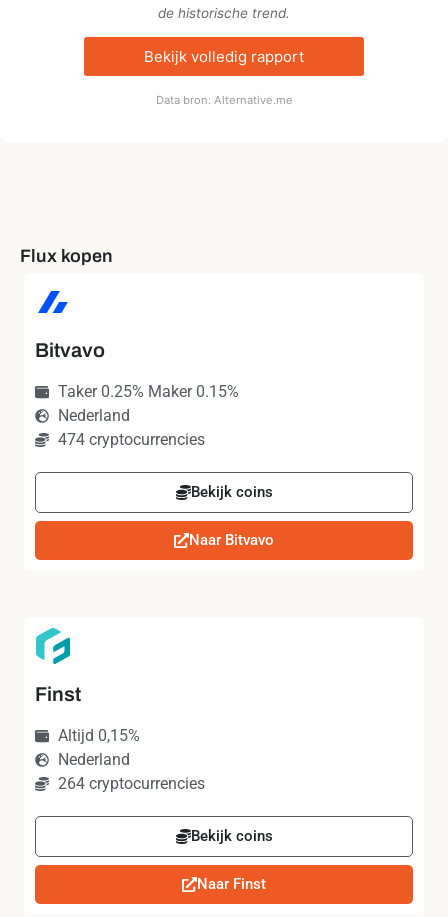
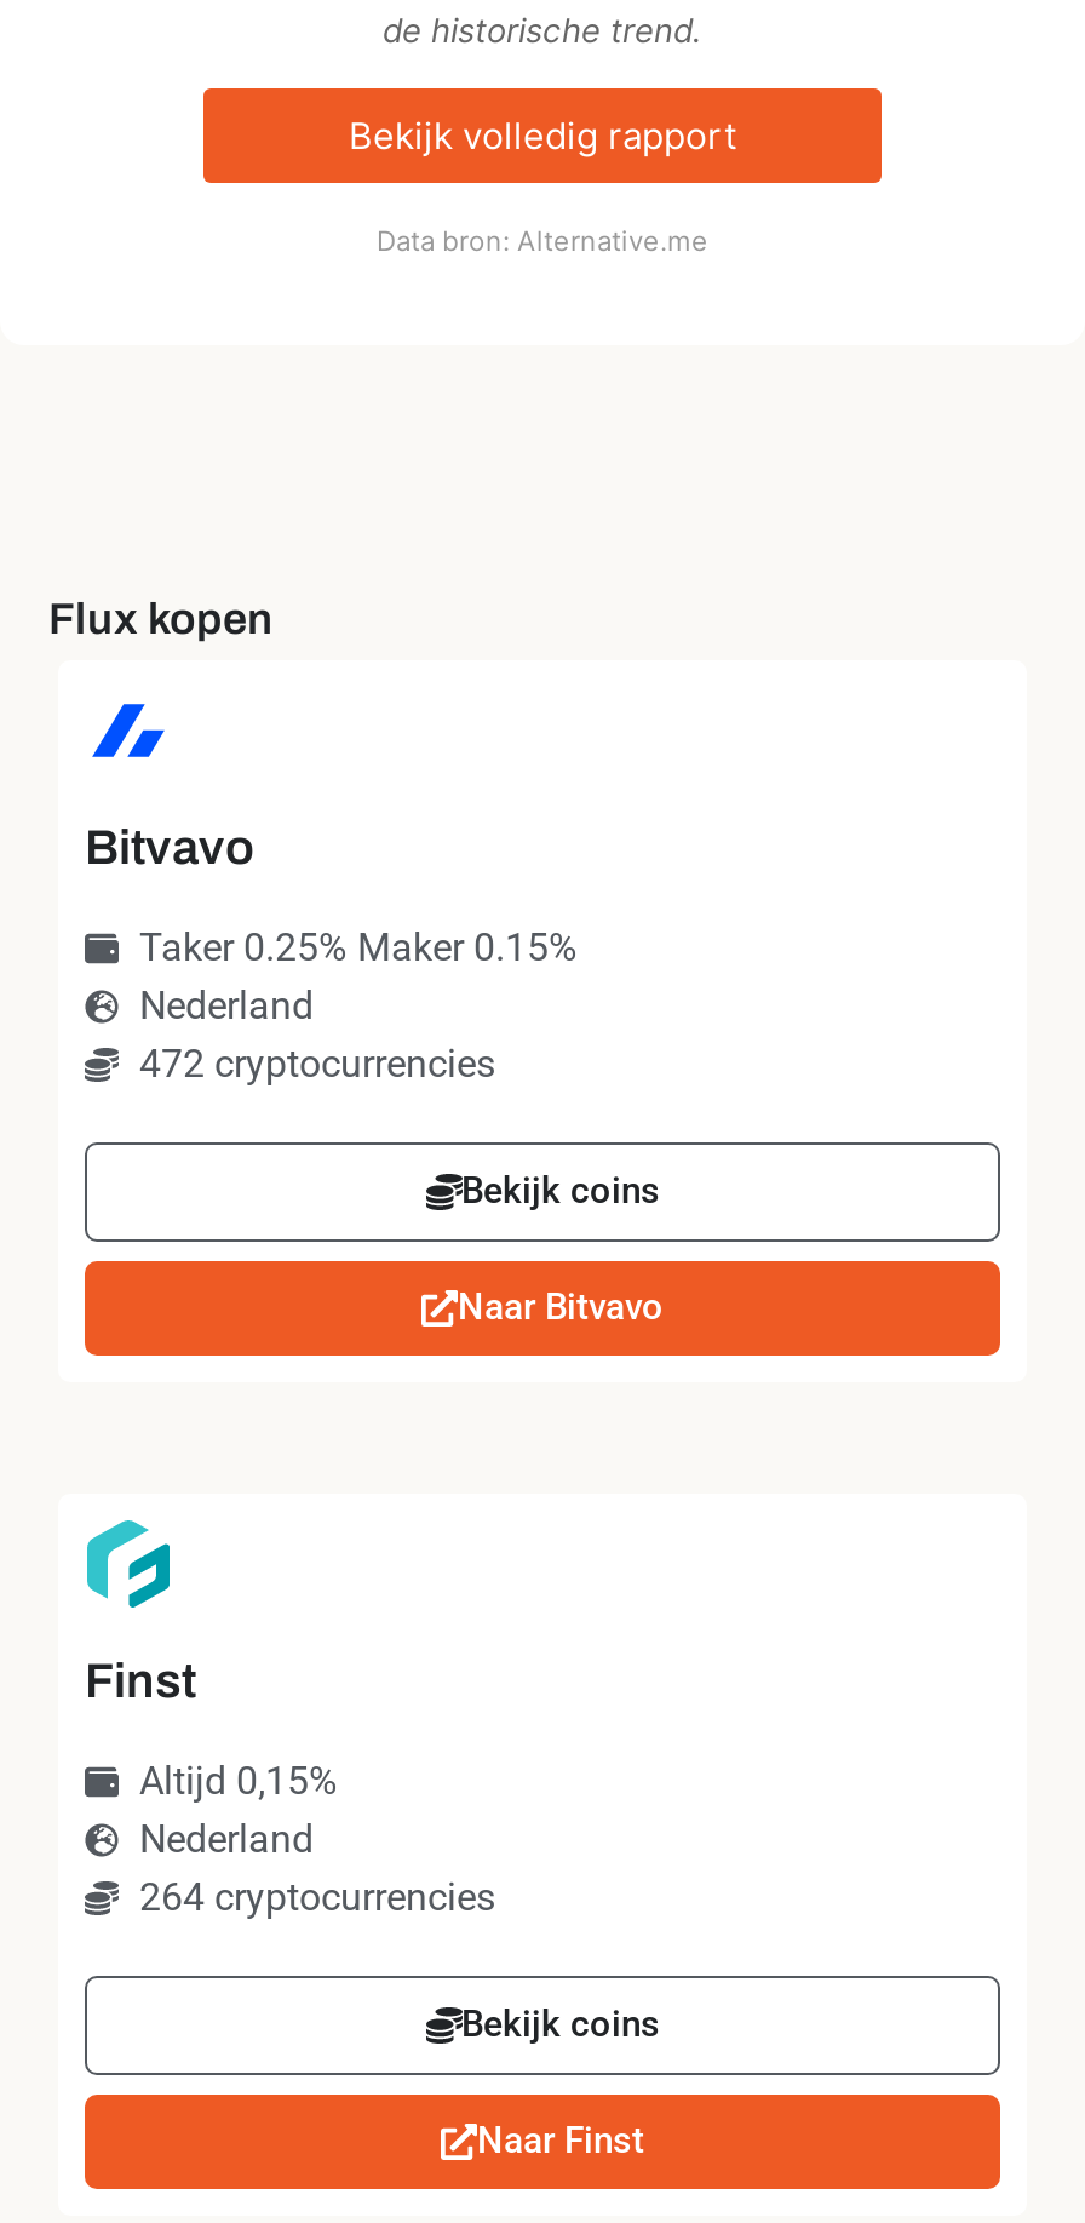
[57,430,204,449] 474 cryptocurrencies -> [139,1040,495,1086] 472 cryptocurrencies

